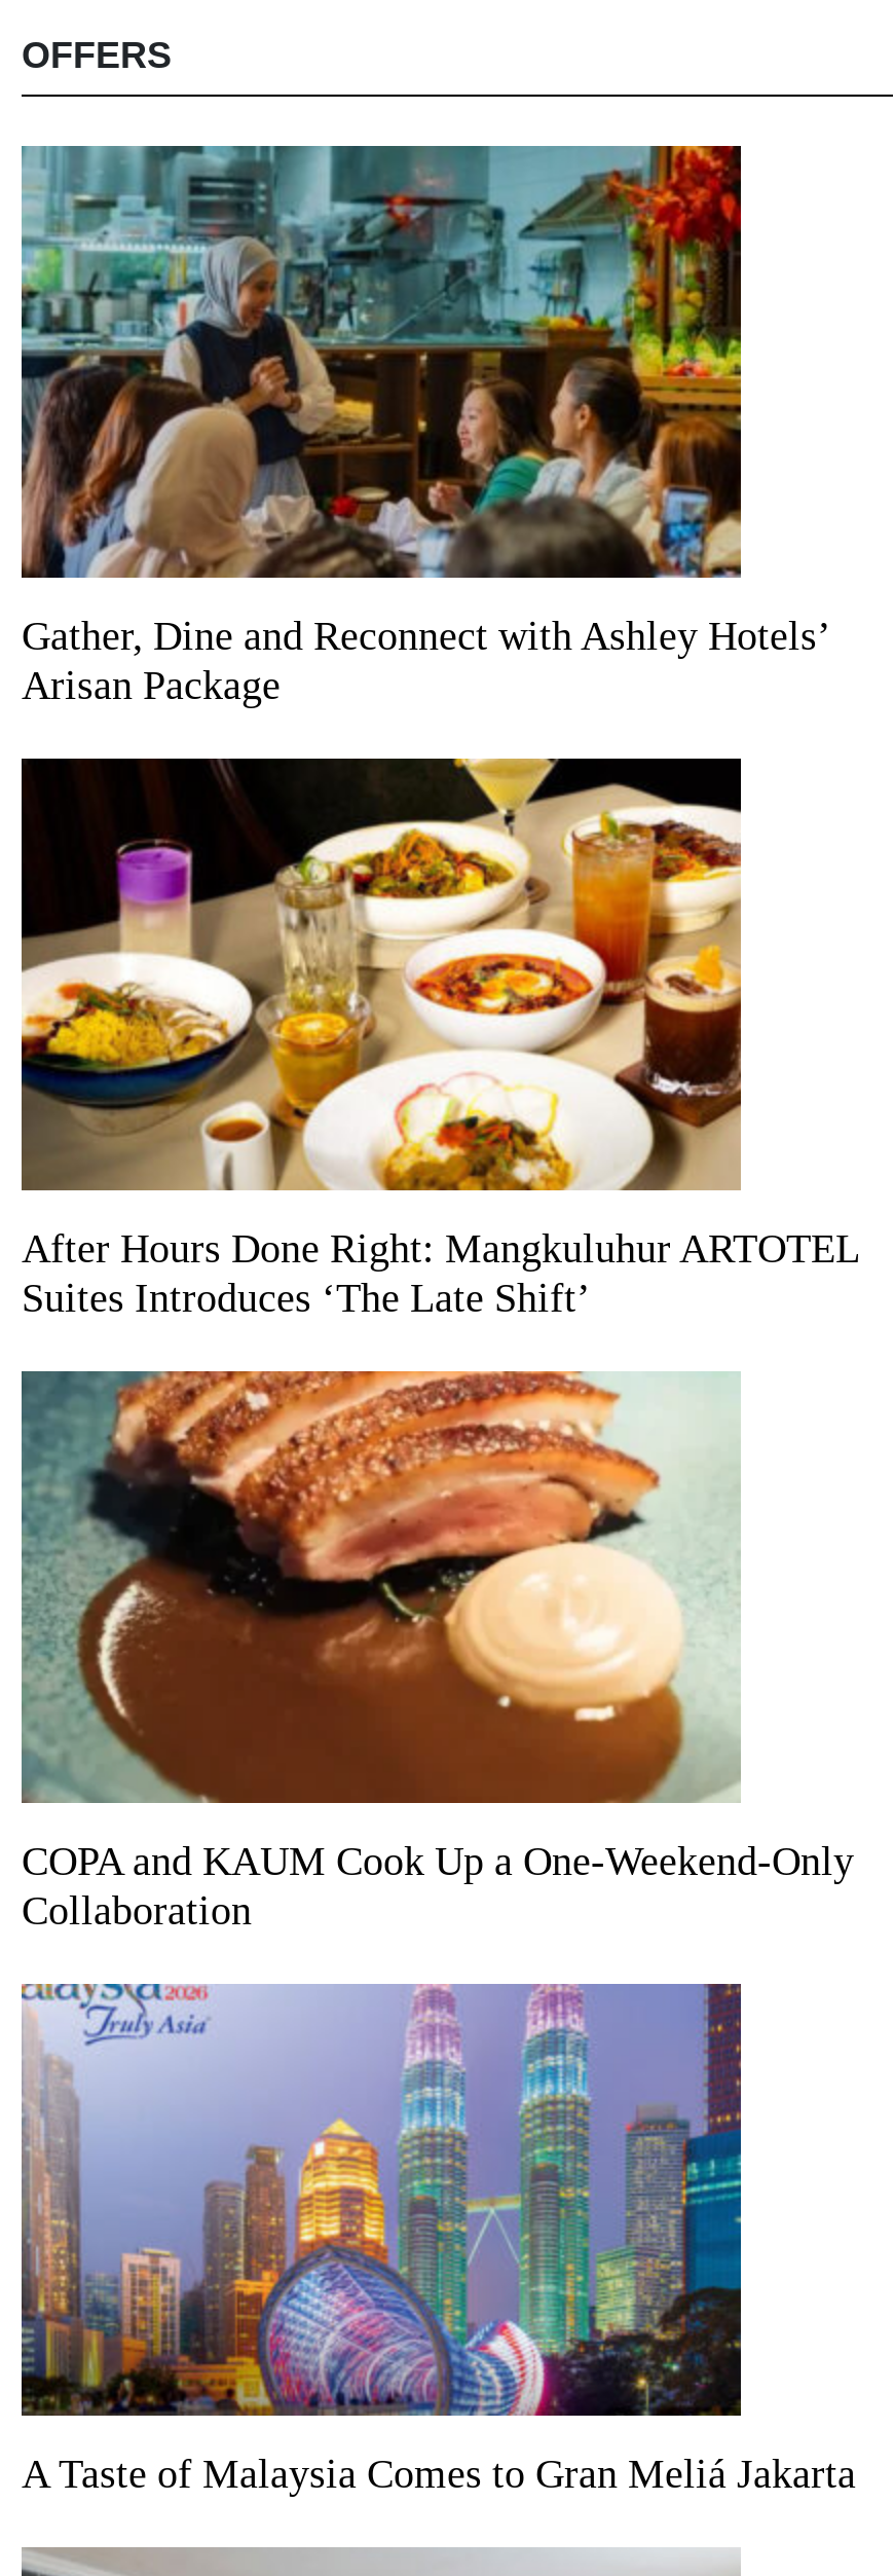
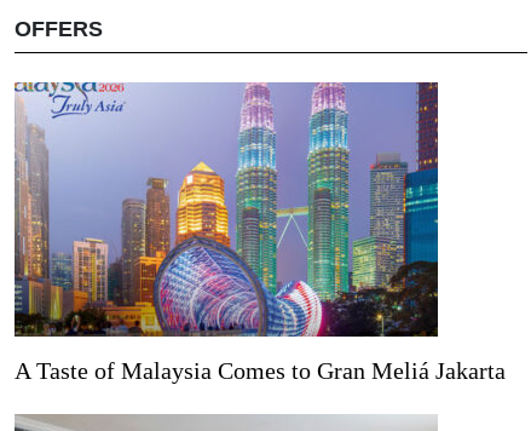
[20,144,829,708] [image] | Gather, Dine and Reconnect with Ashley Hotels’ | Arisan Package -> none
[20,757,858,1321] [image] | After Hours Done Right: Mangkuluhur ARTOTEL | Suites Introduces ‘The Late Shift’ -> none
[22,1369,854,1934] [image] | COPA and KAUM Cook Up a One-Weekend-Only | Collaboration -> none

